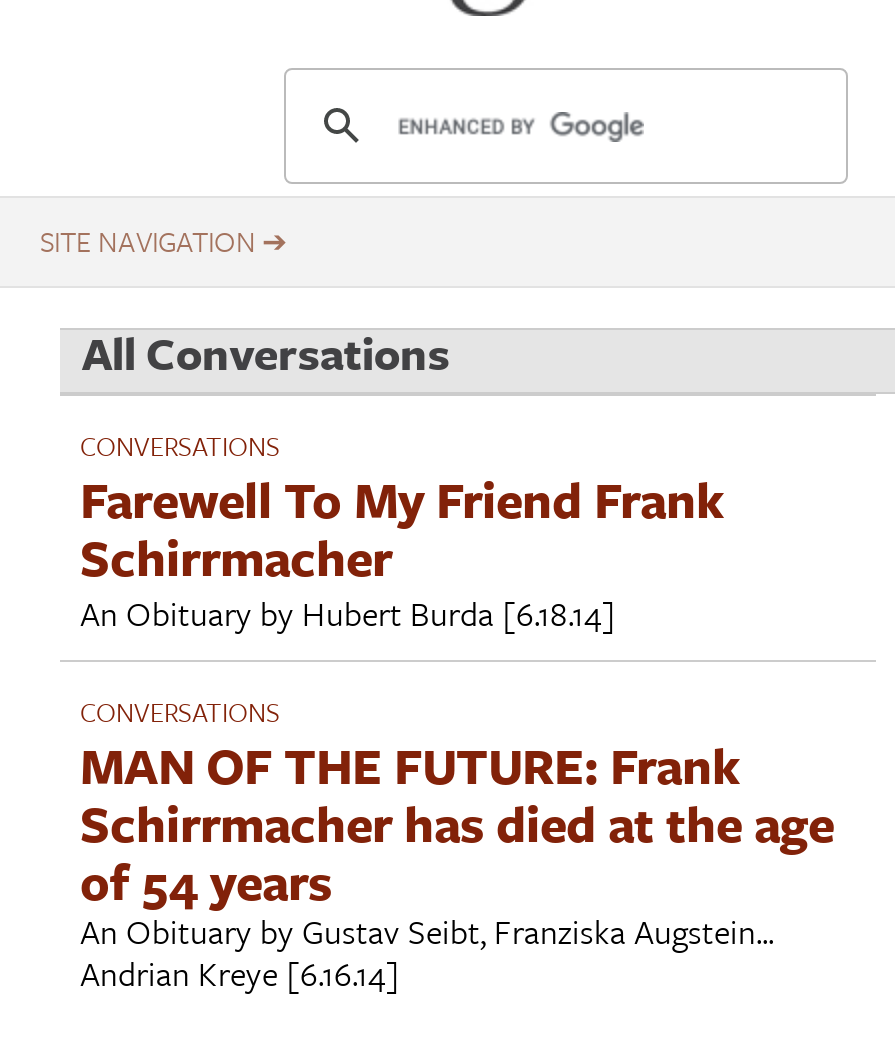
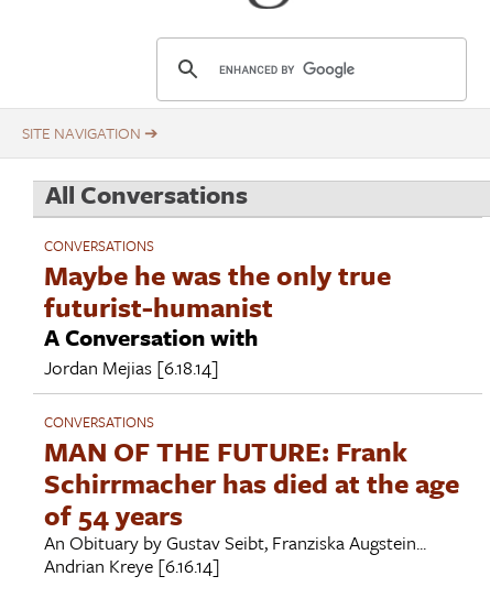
[80,463,724,637] Farewell To My Friend Frank | Schirrmacher | An Obituary by Hubert Burda [6.18.14] -> [44,255,391,381] Maybe he was the only true | futurist-humanist | A Conversation with | Jordan Mejias [6.18.14]

